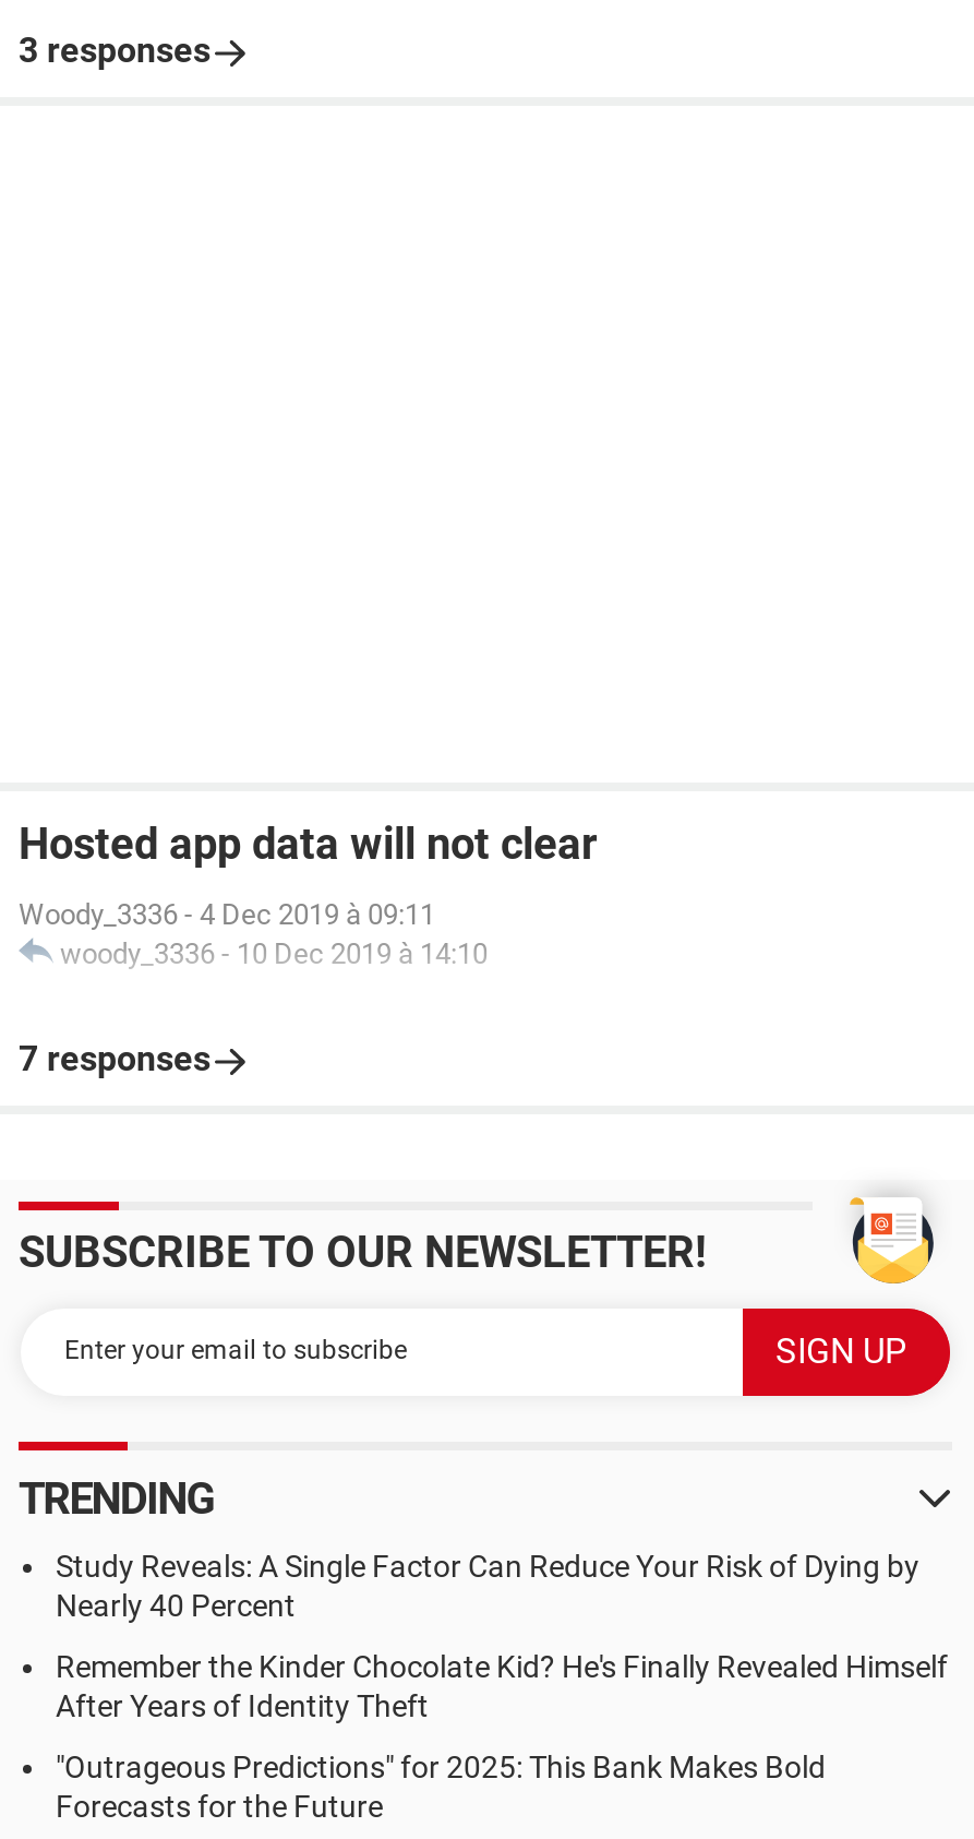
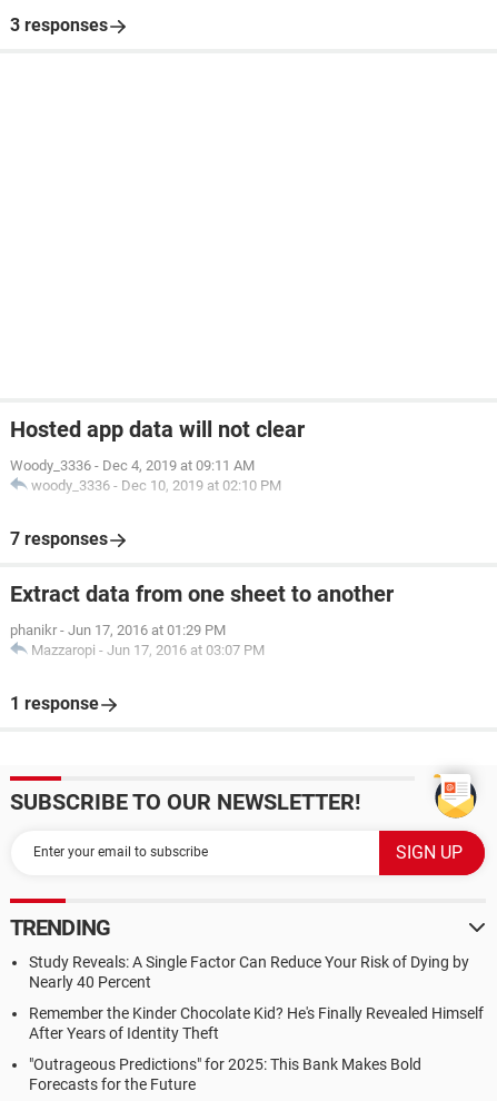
[19,898,488,970] Woody_3336 - 4 Dec 2019 à 09:11 | woody_3336 - 10 Dec 2019 à 14:10 -> [10,457,281,494] Woody_3336 - Dec 4, 2019 at 09:11 AM | woody_3336 - Dec 10, 2019 at 02:10 PM
none -> [10,580,394,714] Extract data from one sheet to another | phanikr - Jun 17, 2016 at 01:29 PM | Mazzaropi - Jun 17, 2016 at 03:07 PM | 1 response

